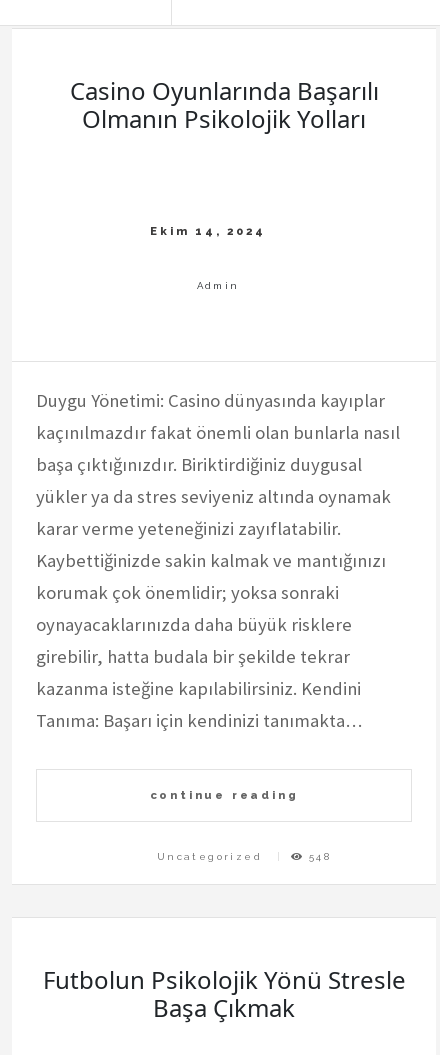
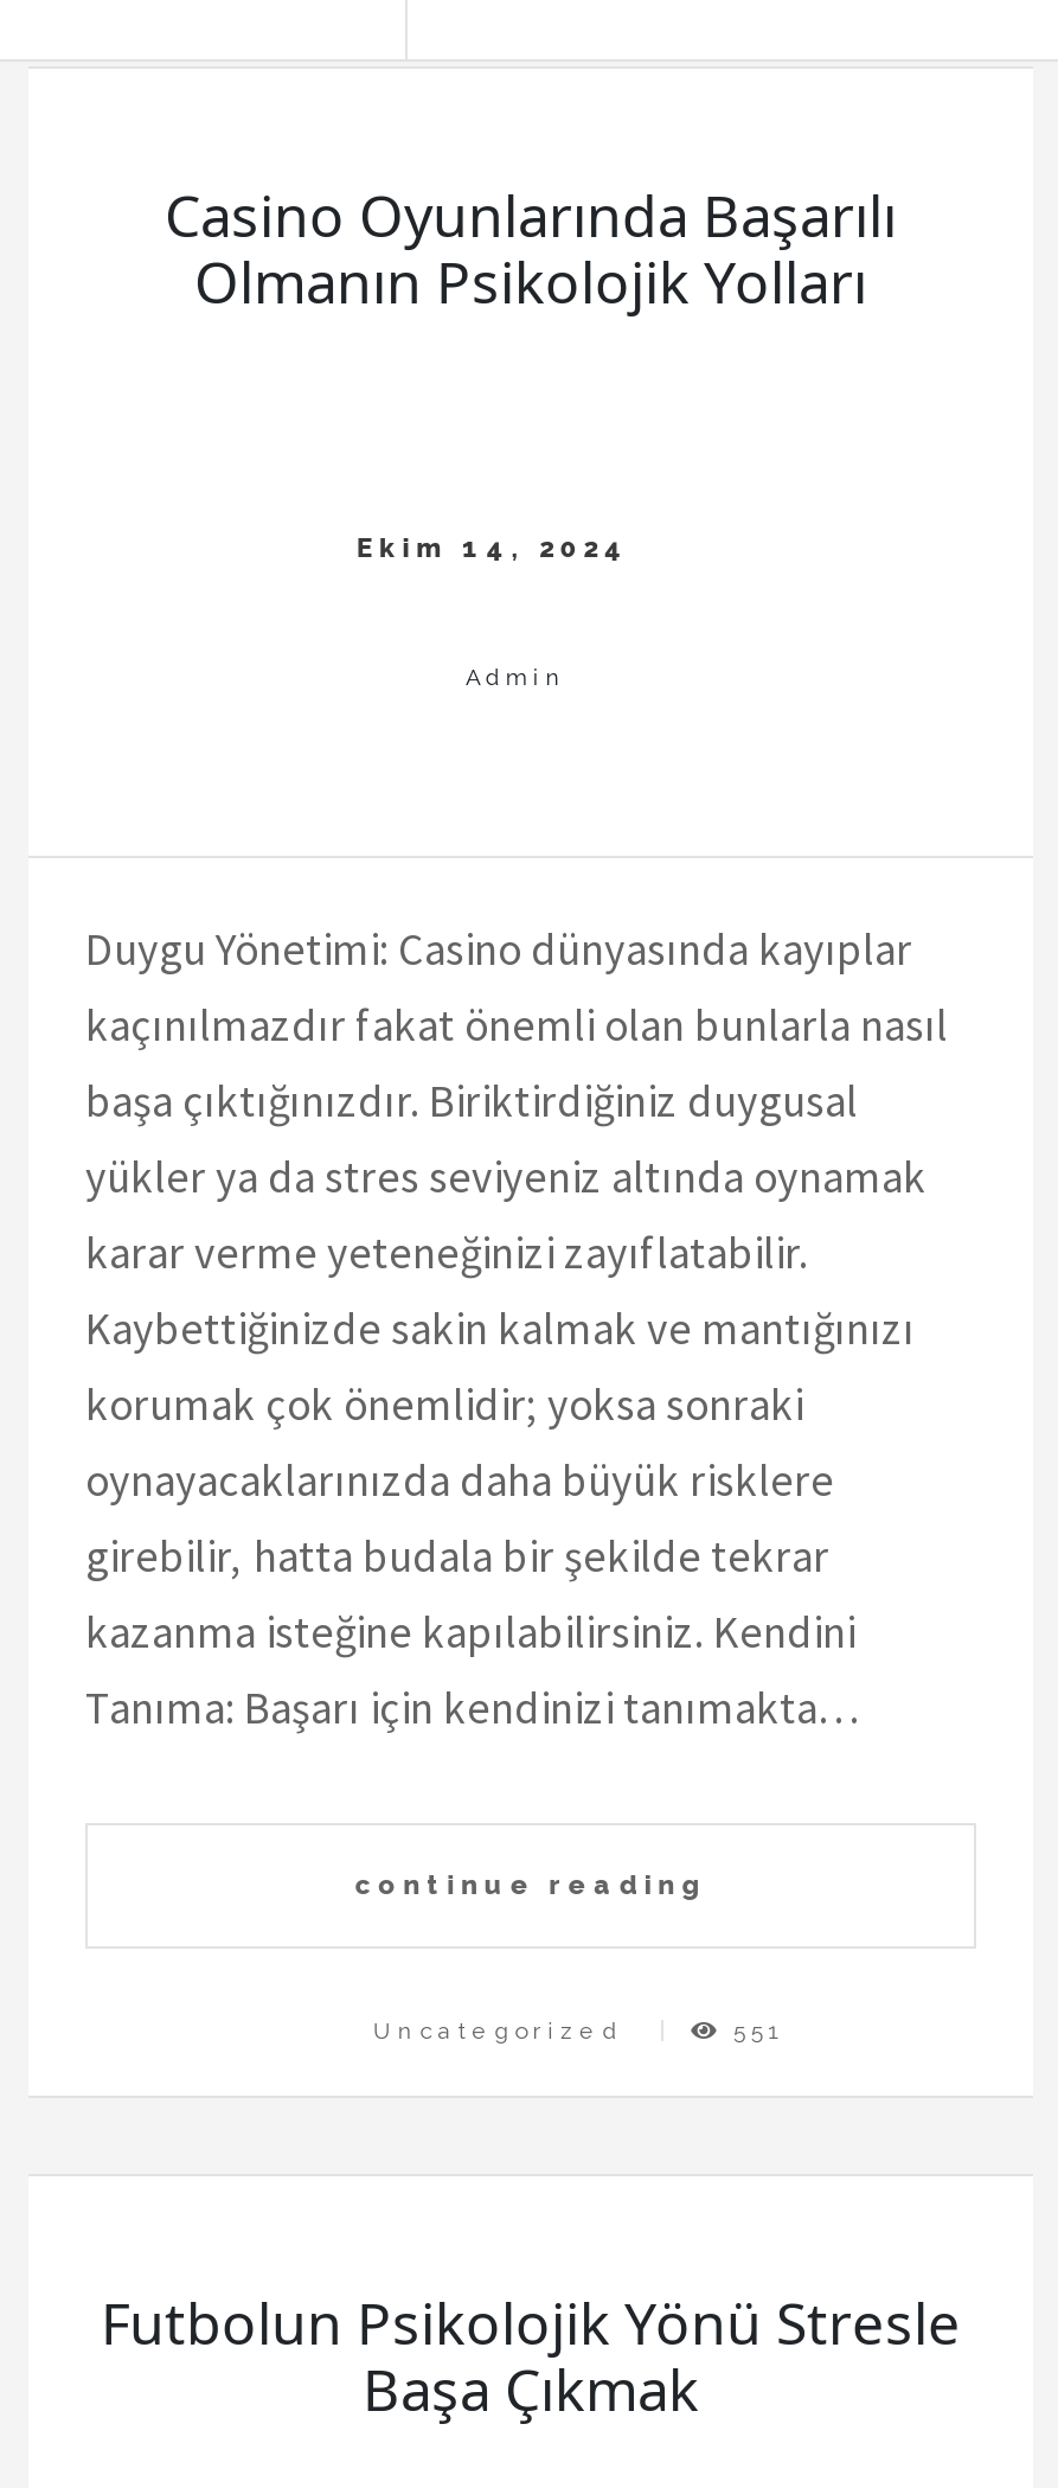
[304,851,331,862] 548 -> [723,2019,783,2045] 551

